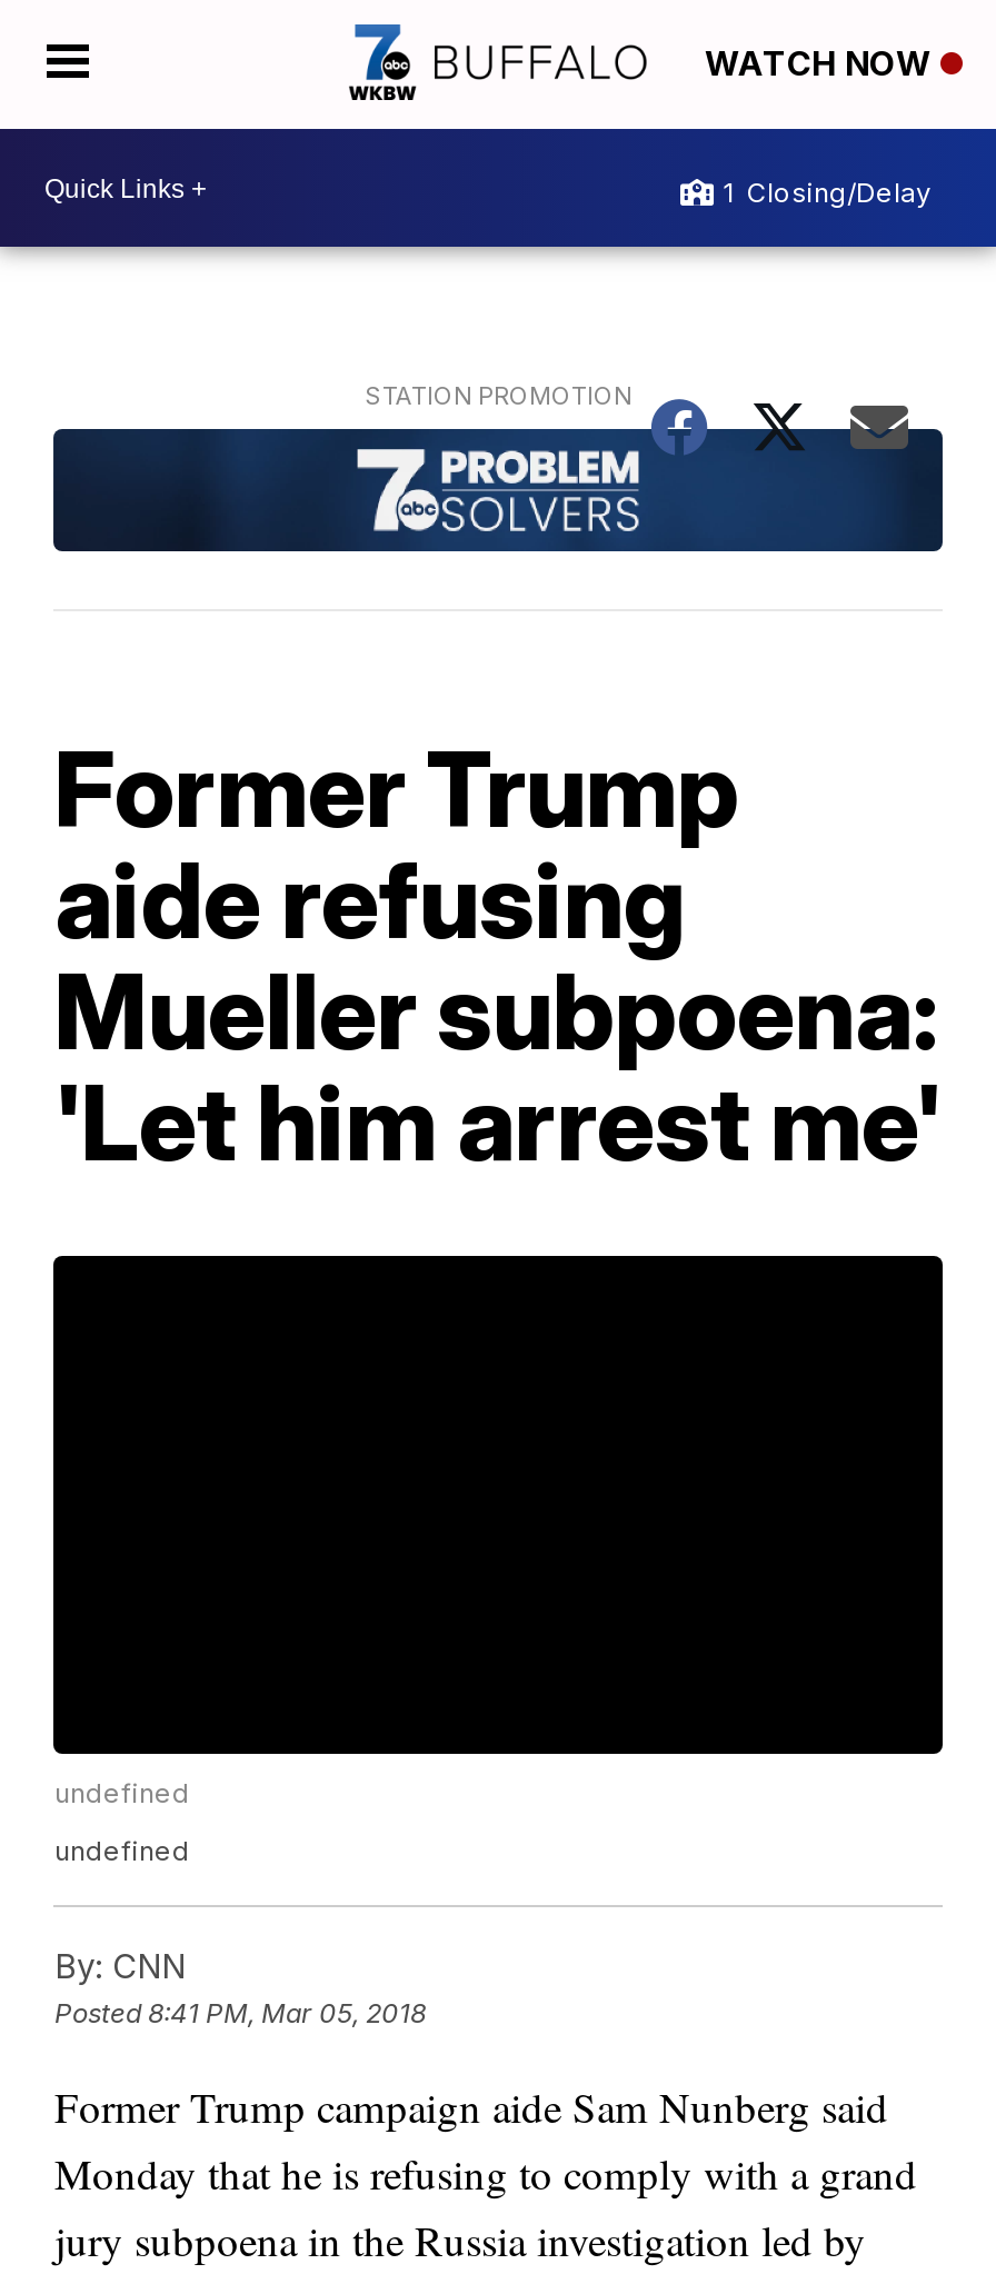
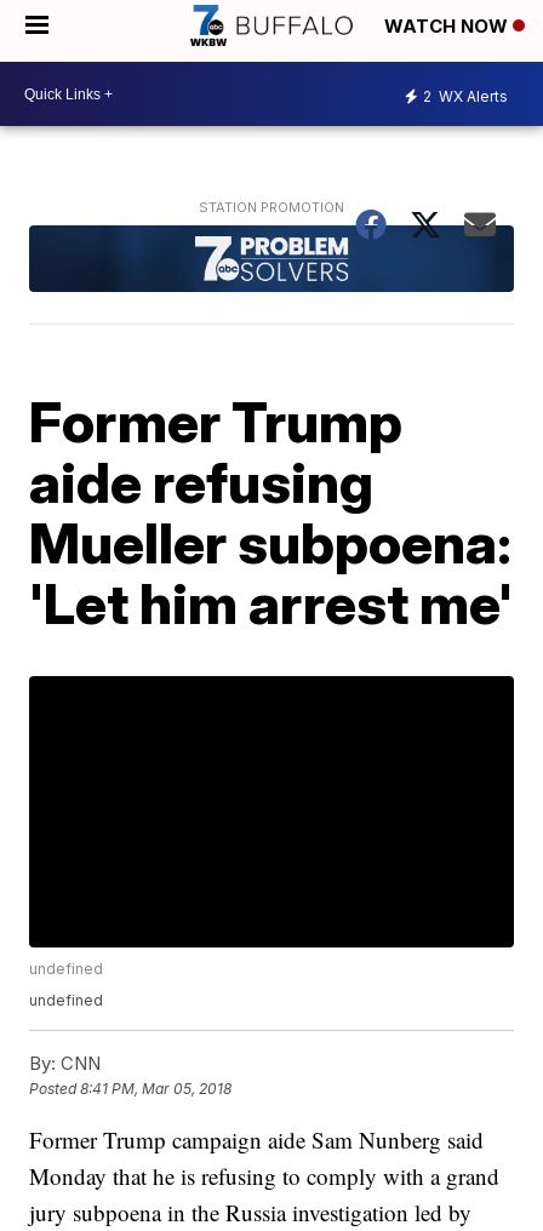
[723,174,932,208] 1 Closing/Delay -> [423,87,508,105] 2 WX Alerts

